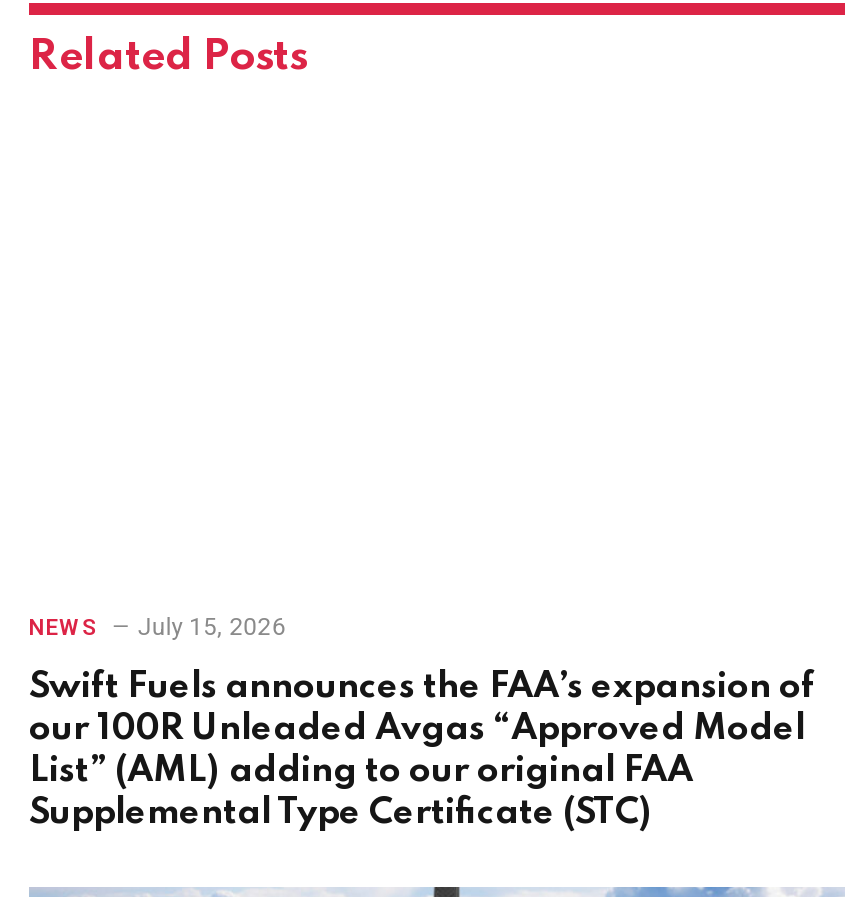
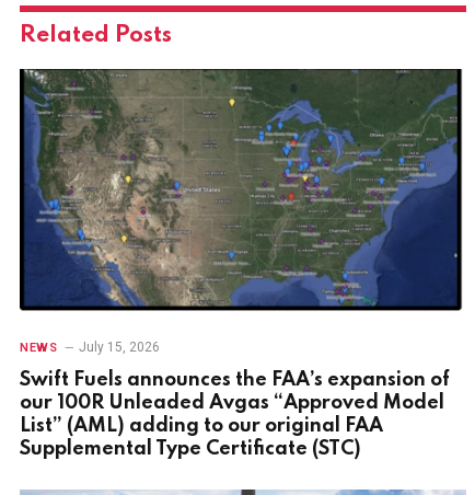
none -> [19,68,463,312] [image]

